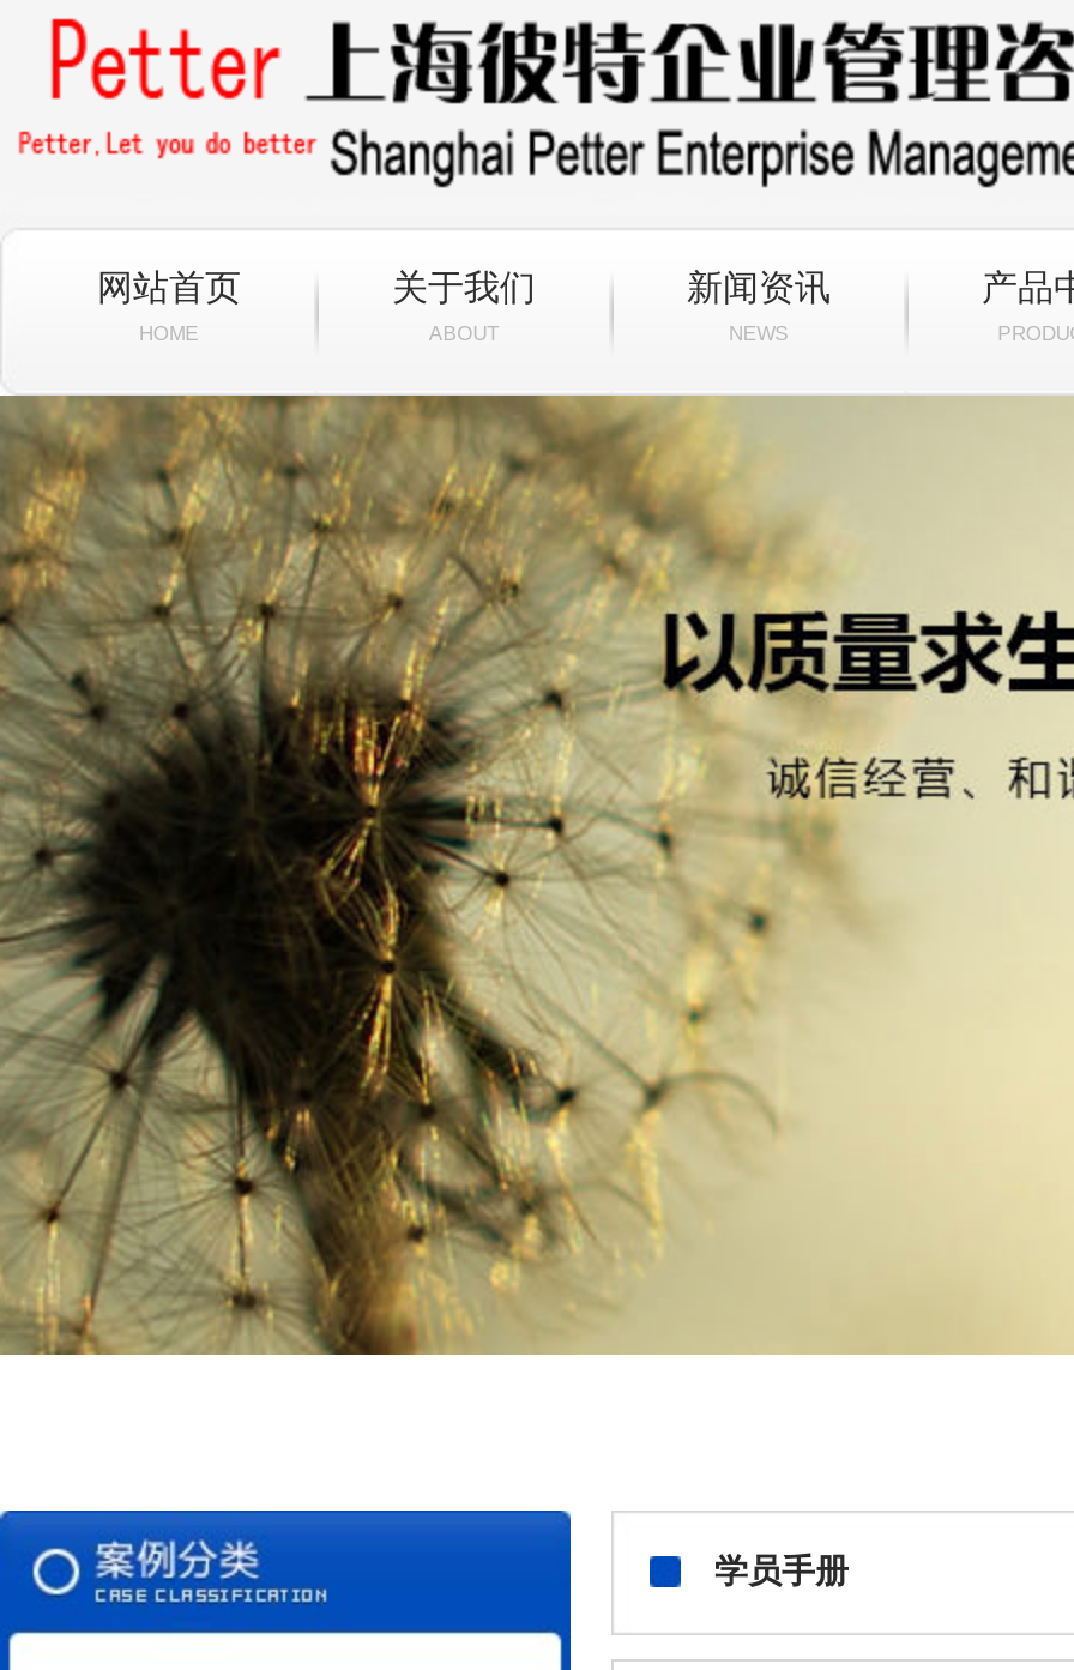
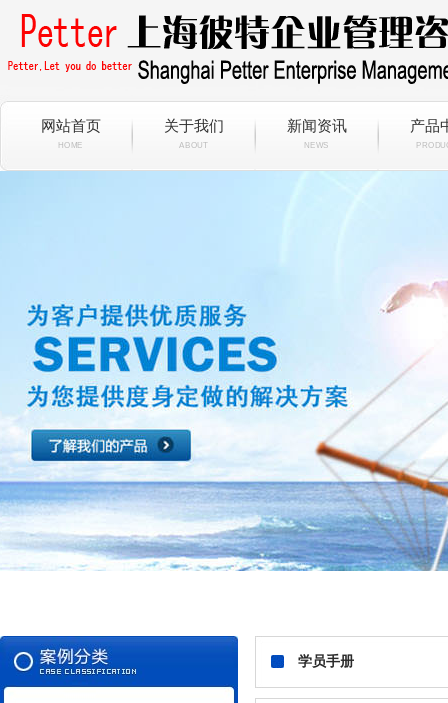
[7,393,1067,1357] [image] -> [3,171,445,572] [image]

